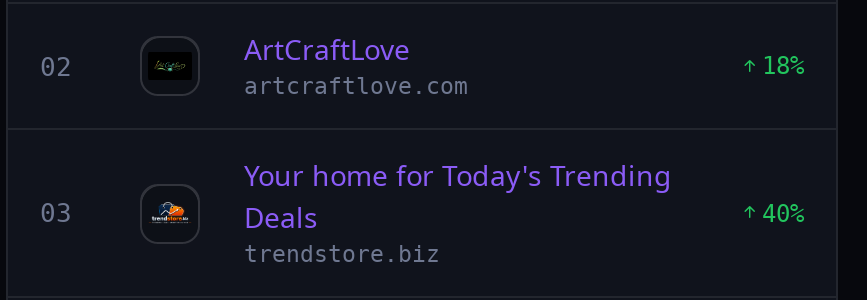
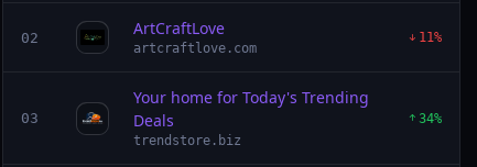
[762,52,804,80] 18% -> [419,30,442,45] 11%
[762,199,804,227] 40% -> [419,110,442,126] 34%

